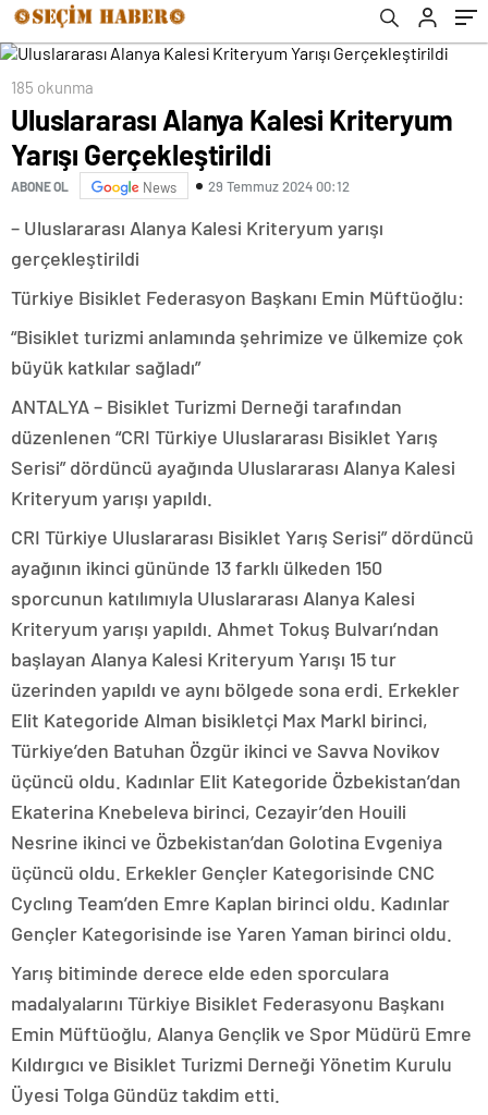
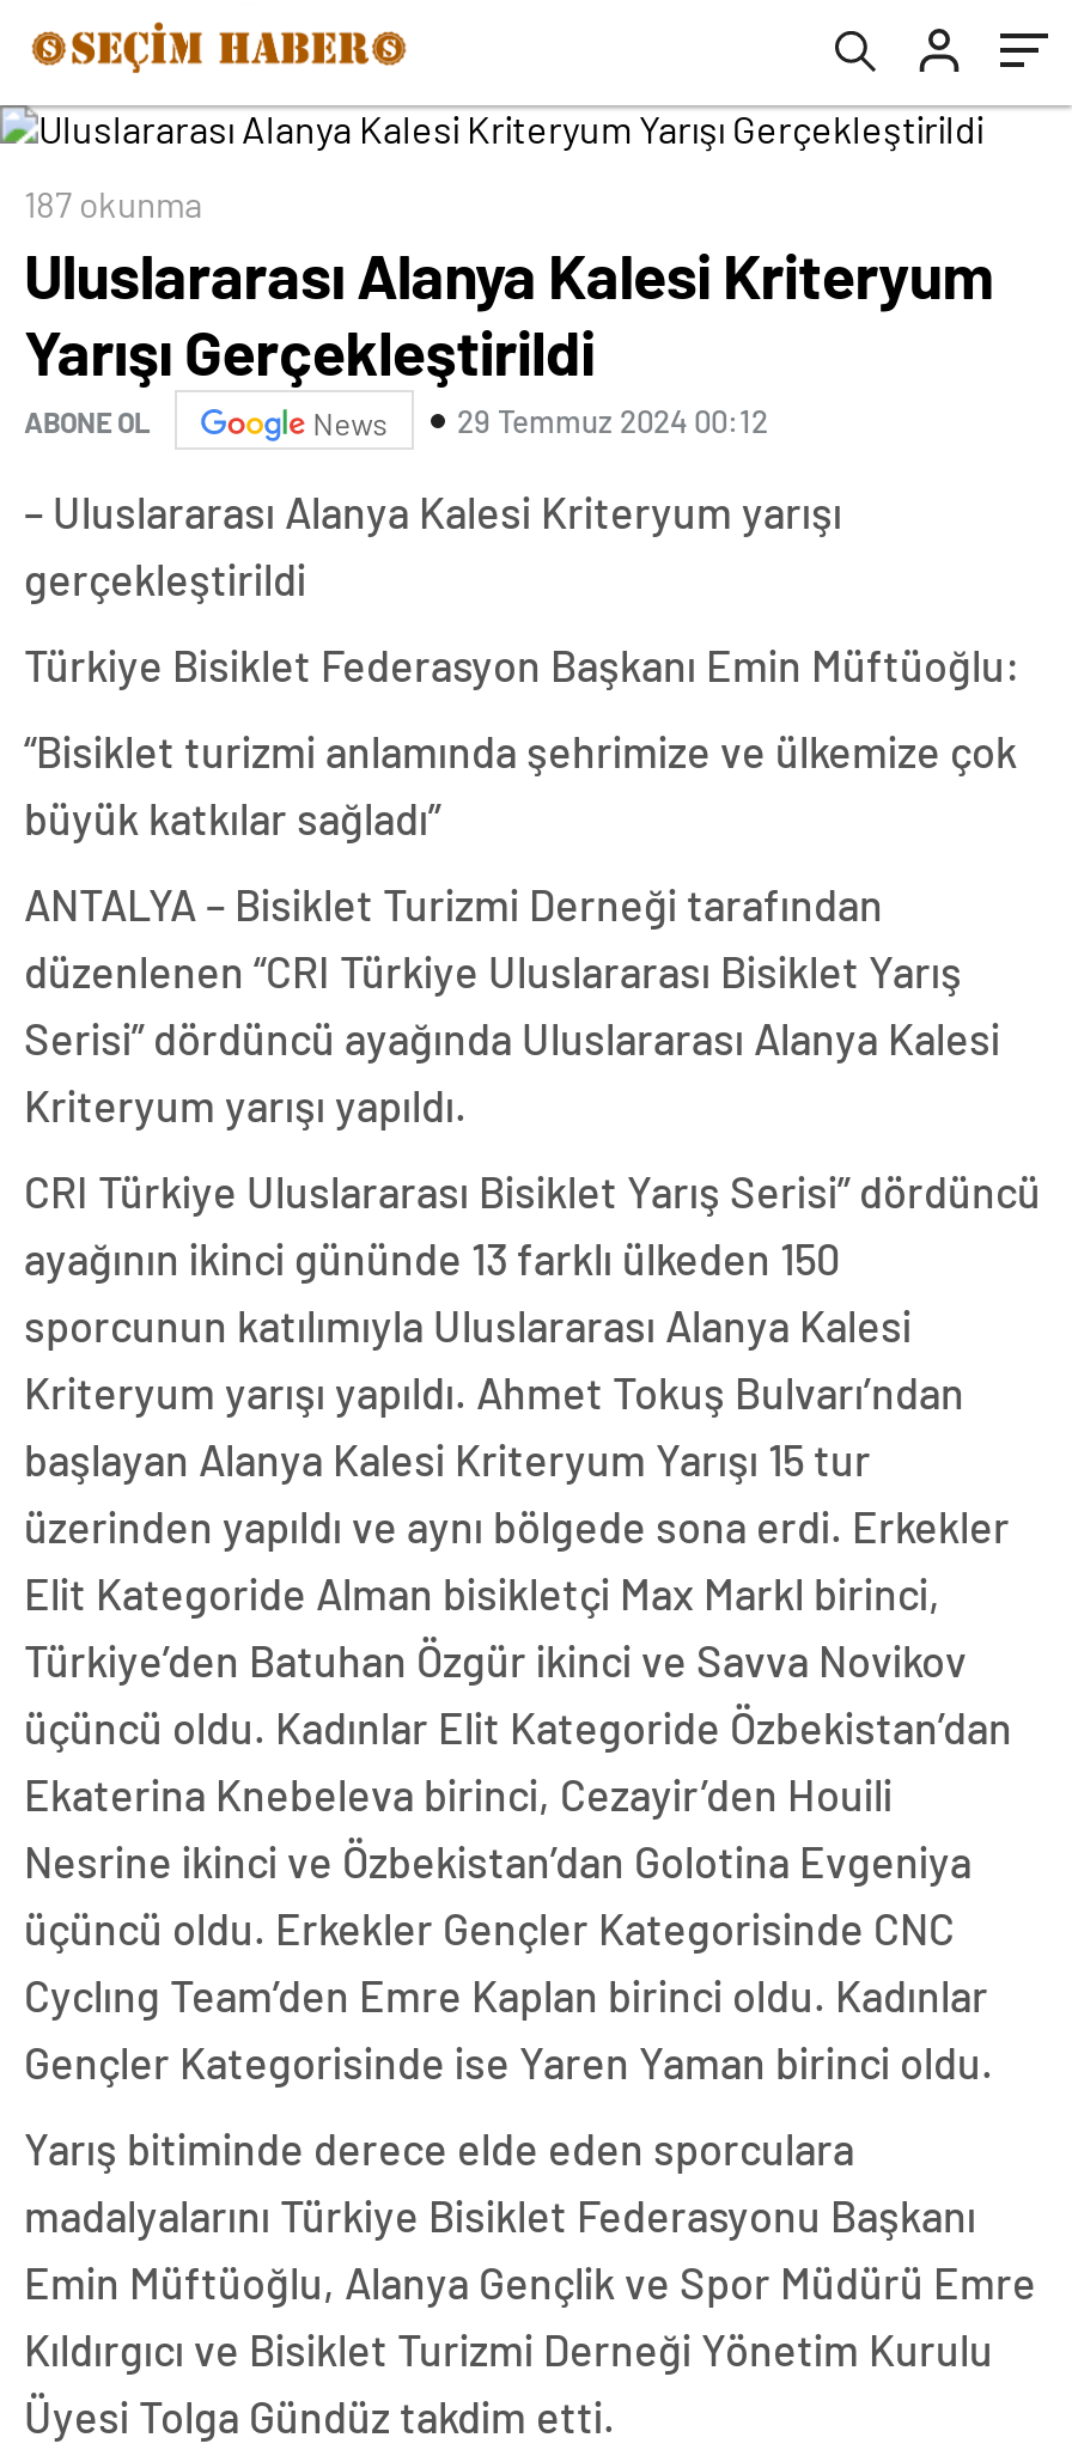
[11,77,94,97] 185 okunma -> [24,182,203,225] 187 okunma

